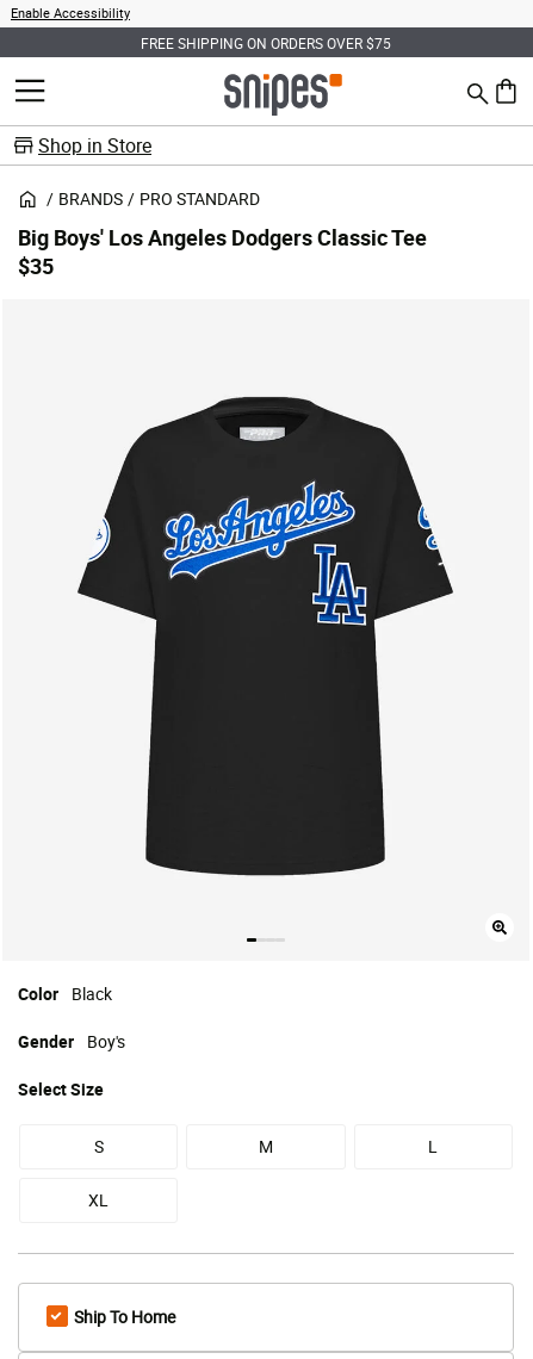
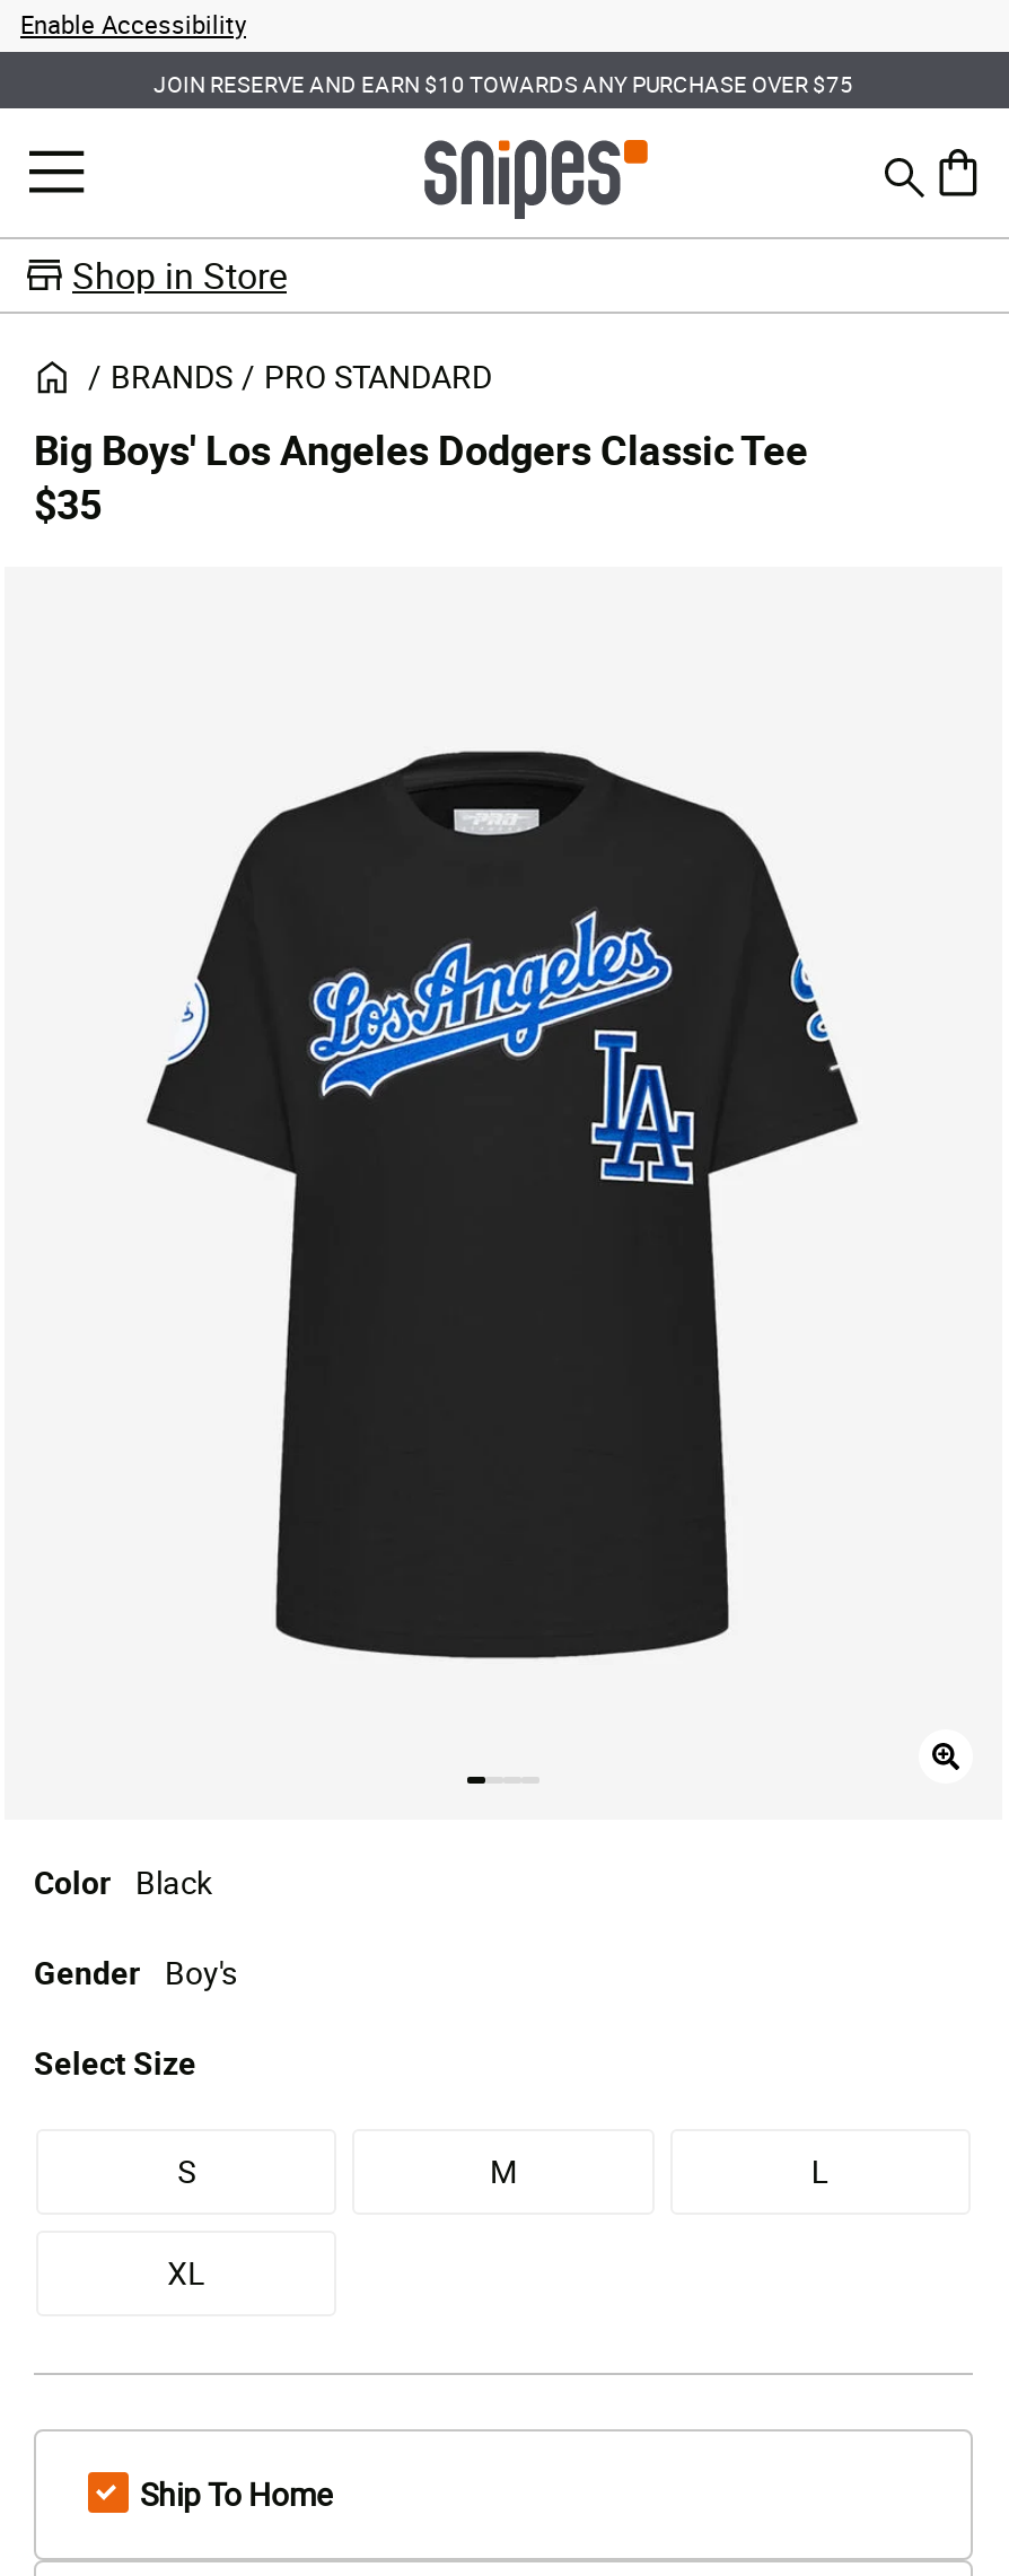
[141,33,391,52] FREE SHIPPING ON ORDERS OVER $75 -> [153,67,853,98] JOIN RESERVE AND EARN $10 TOWARDS ANY PURCHASE OVER $75

